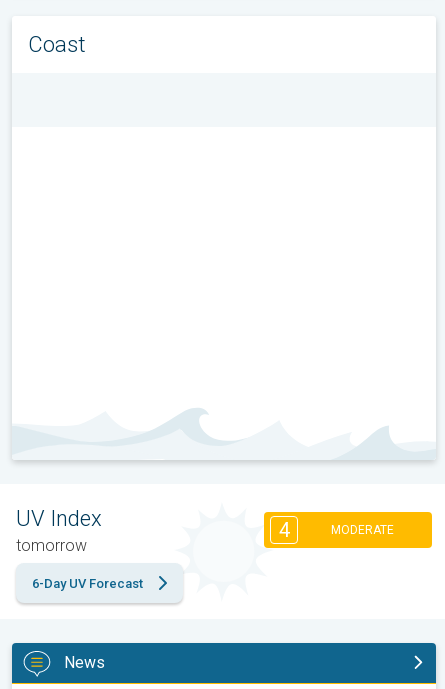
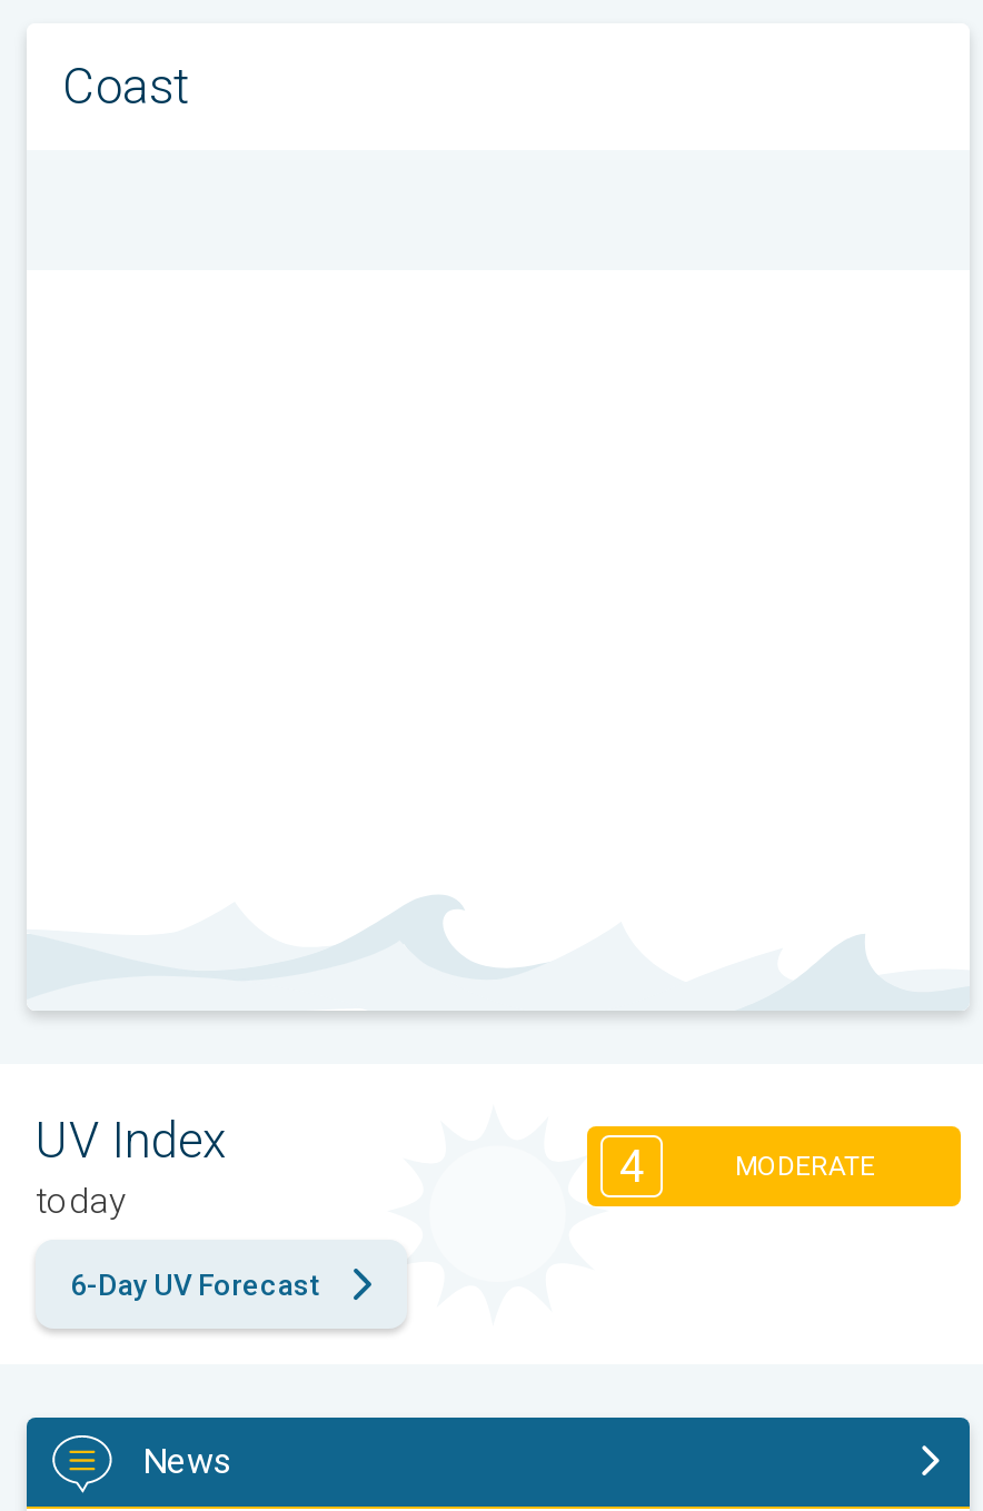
[16,536,87,555] tomorrow -> [36,1179,127,1221] today

